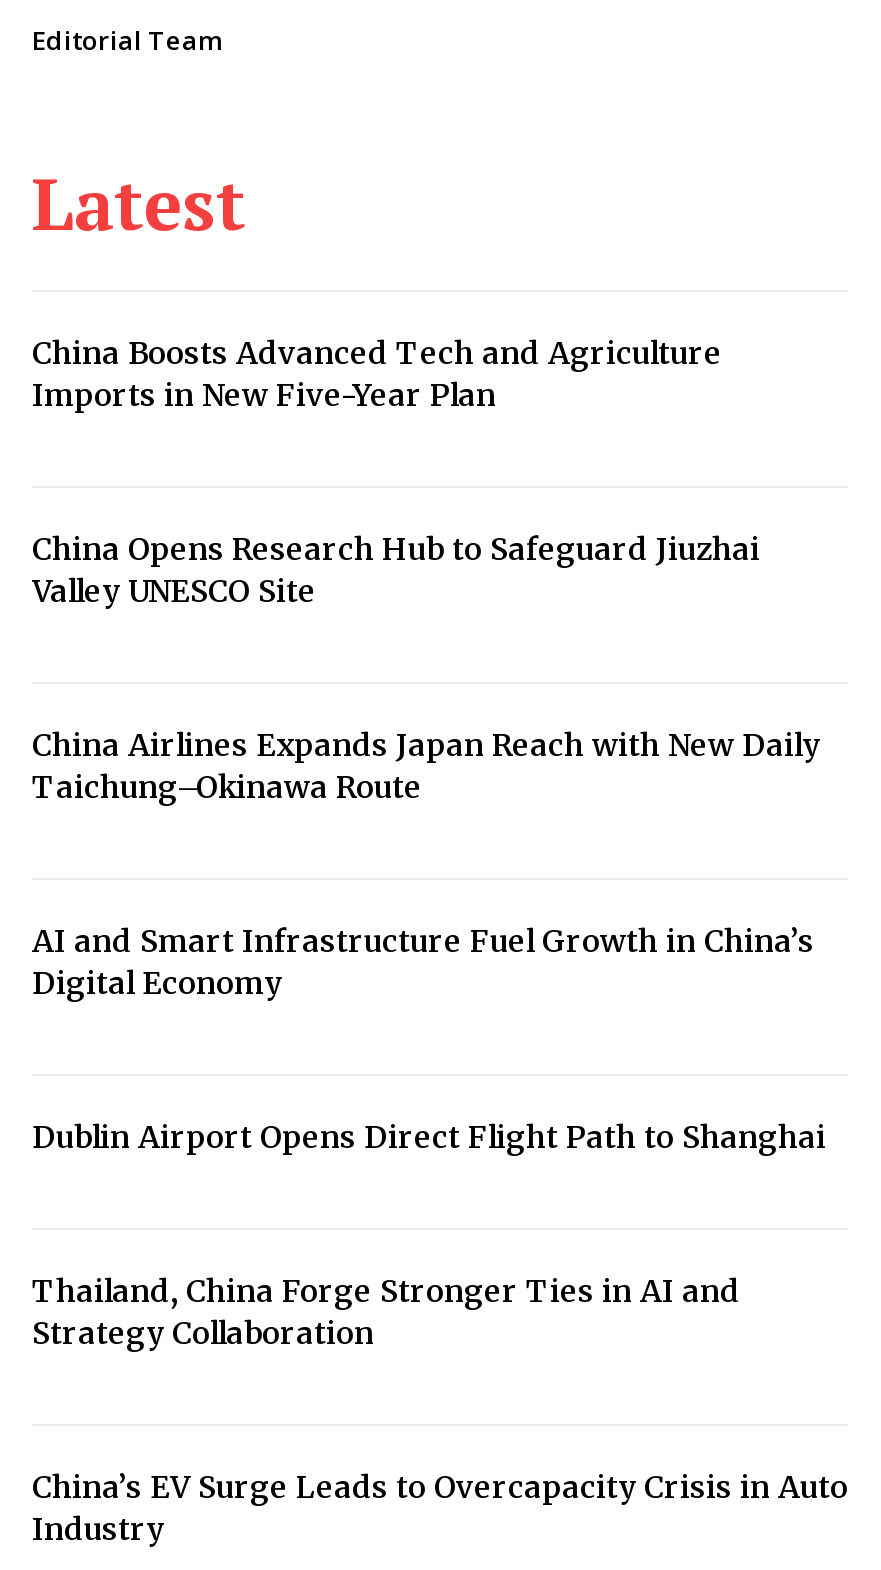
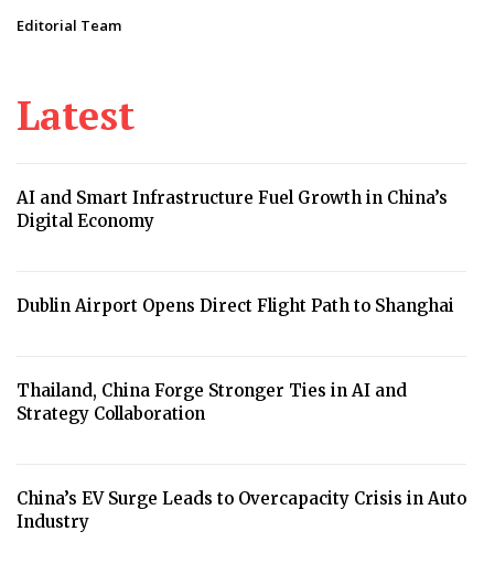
[32,334,722,414] China Boosts Advanced Tech and Agriculture | Imports in New Five-Year Plan -> none
[32,530,760,610] China Opens Research Hub to Safeguard Jiuzhai | Valley UNESCO Site -> none
[32,726,820,806] China Airlines Expands Japan Reach with New Daily | Taichung–Okinawa Route -> none

